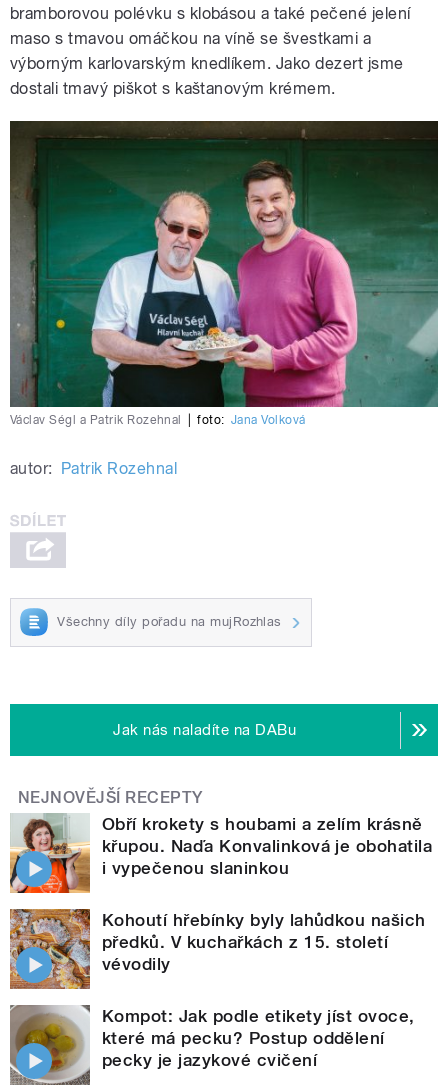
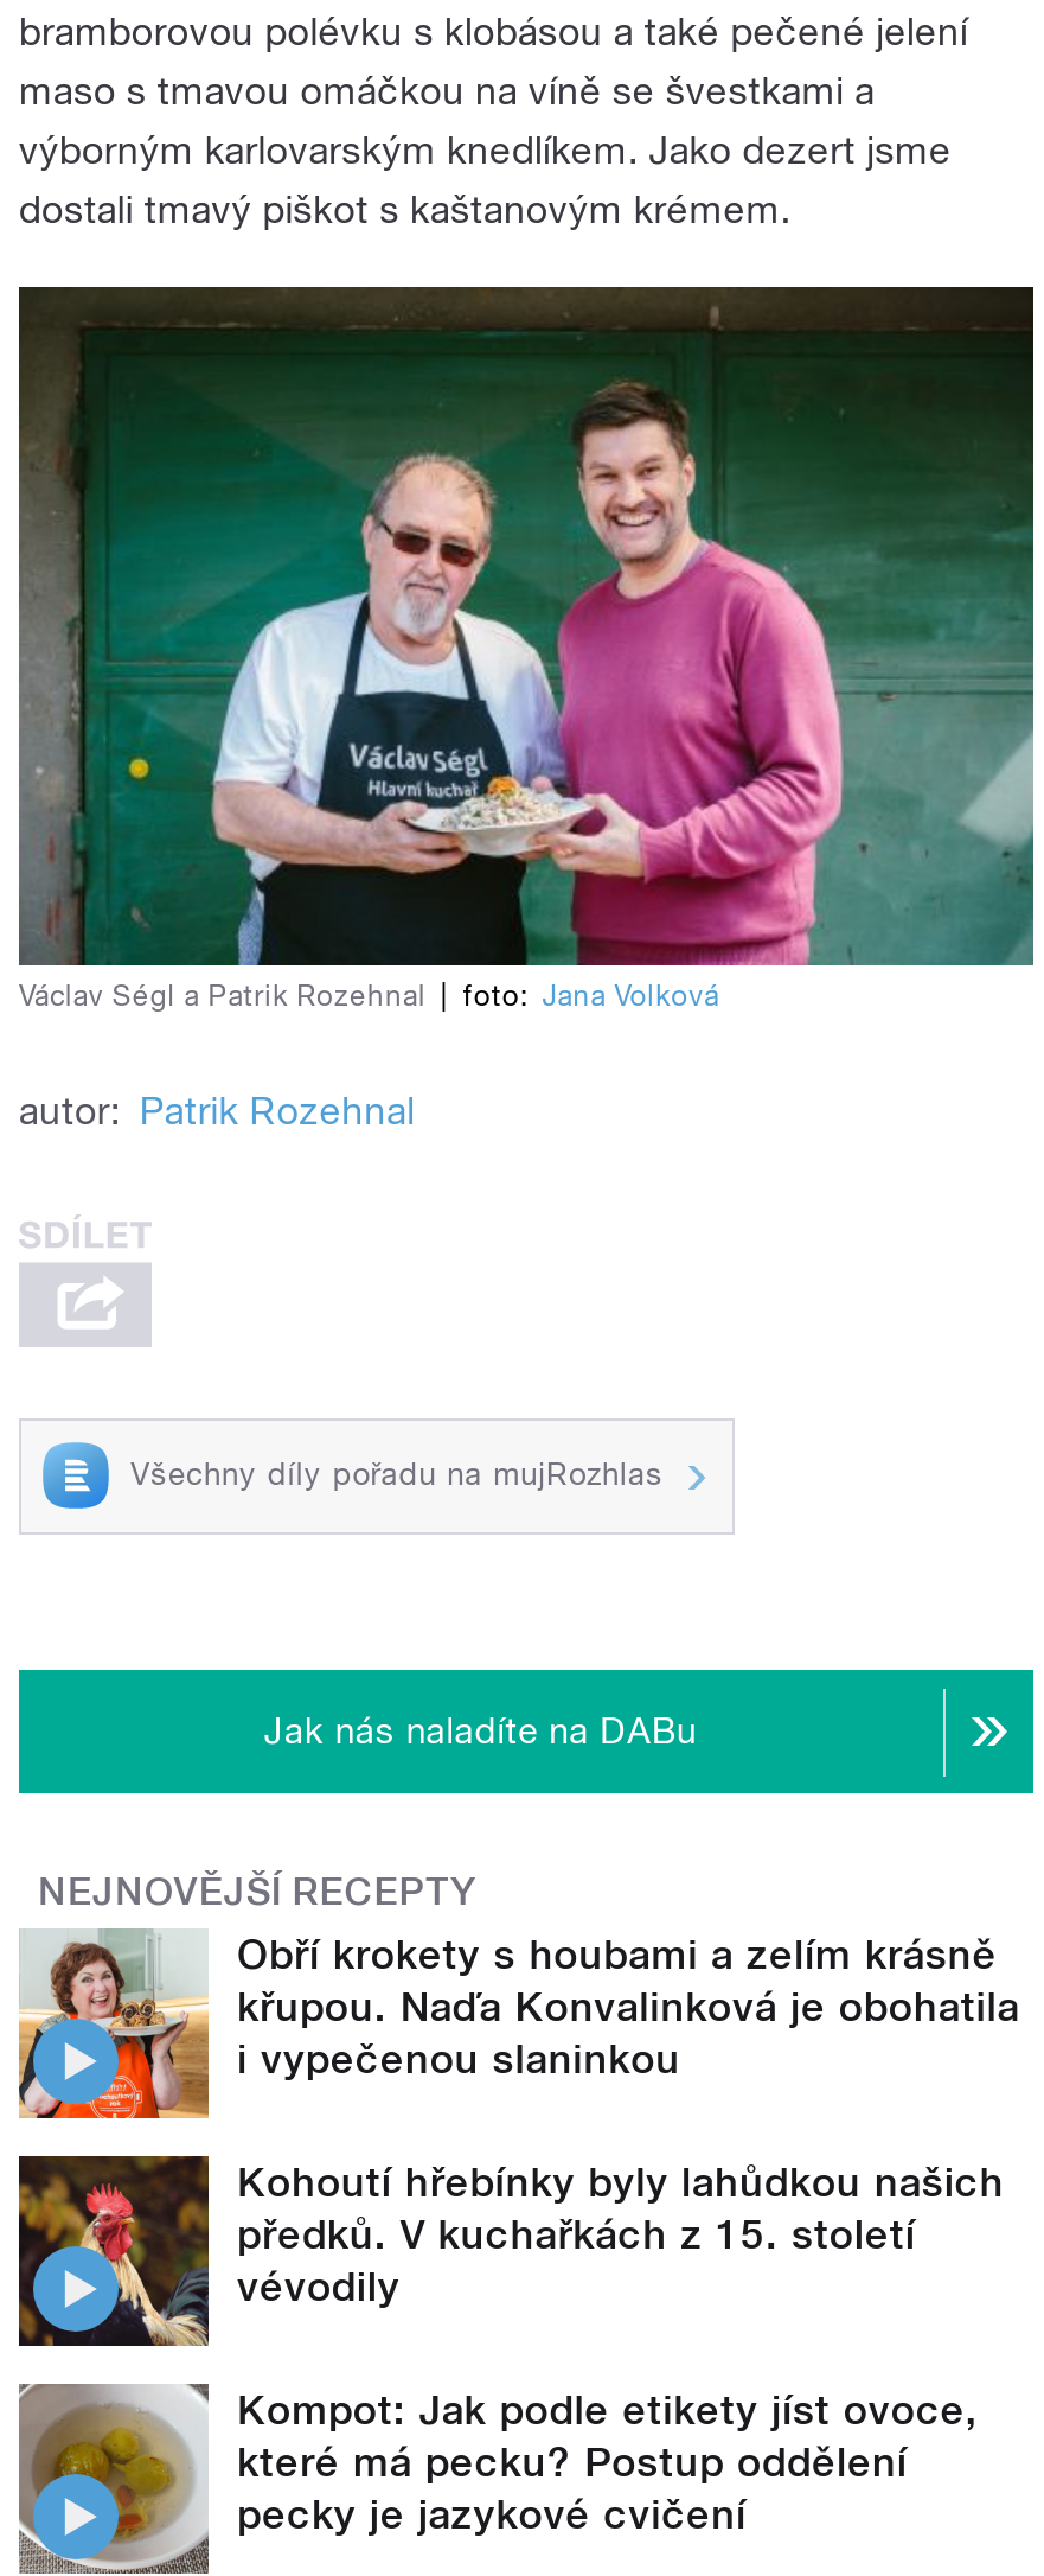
[9,908,91,990] [image] -> [17,2154,211,2348] [image]

